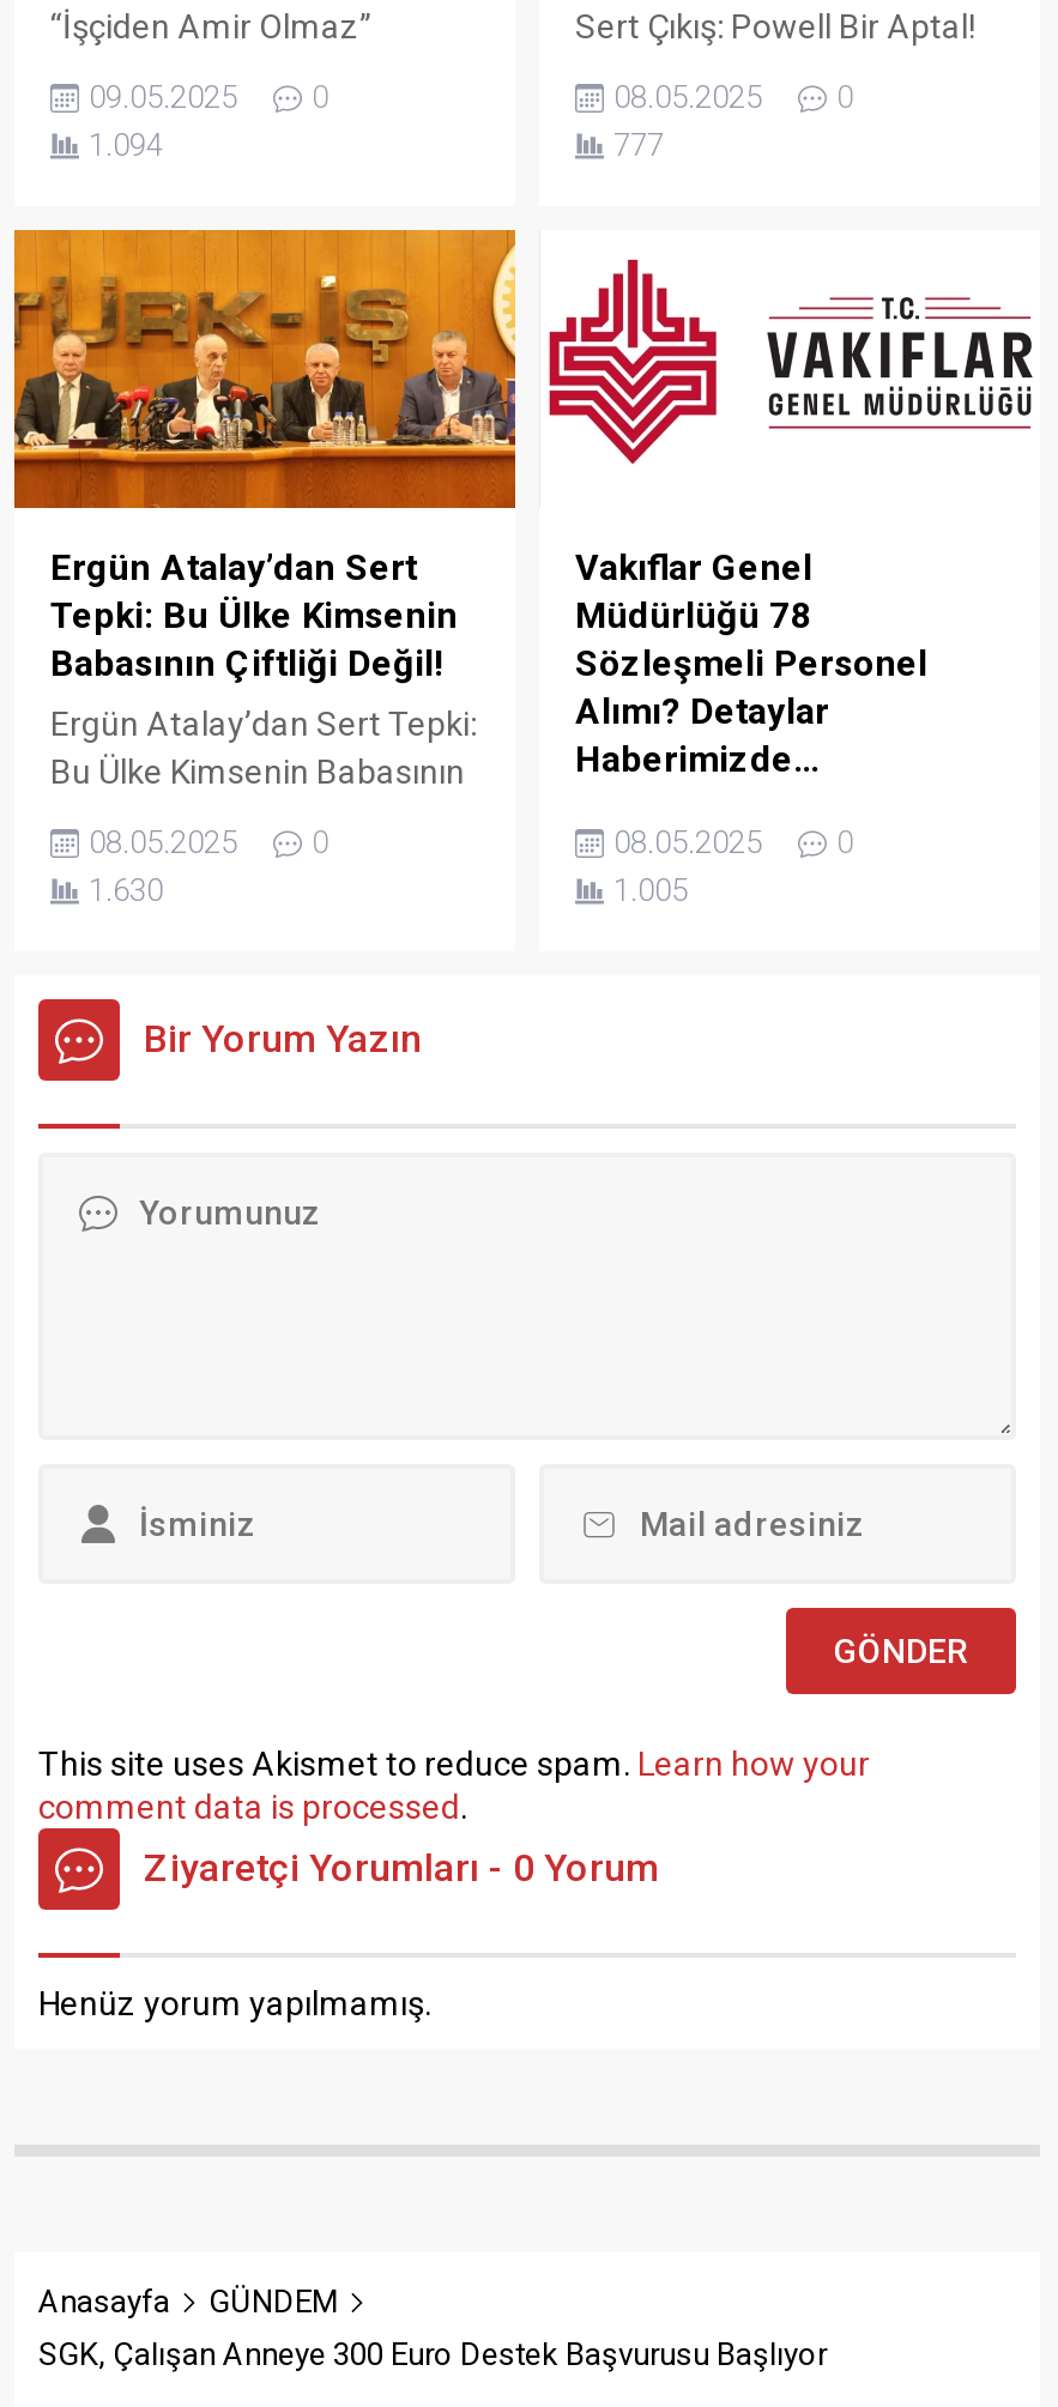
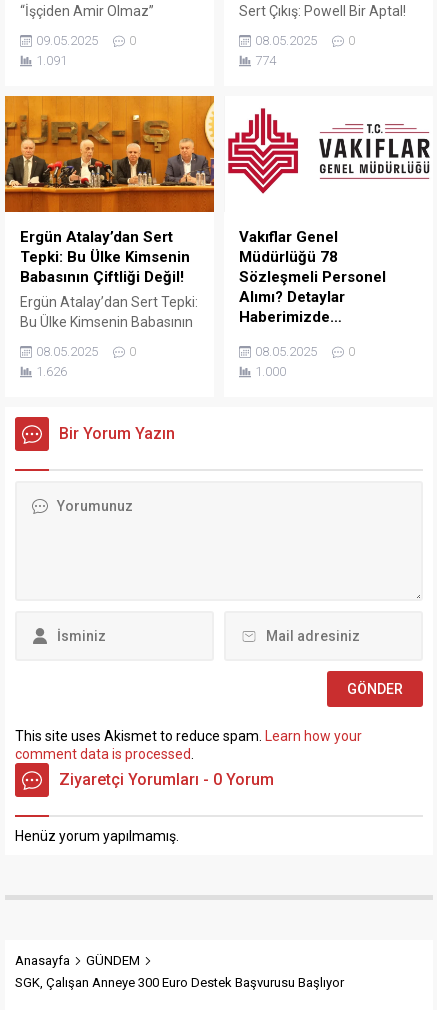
[89,126,163,162] 1.094 -> [36,52,67,67] 1.091
[613,126,664,162] 777 -> [255,52,276,67] 774
[89,871,163,907] 1.630 -> [36,364,67,379] 1.626
[613,871,688,907] 1.005 -> [255,364,286,379] 1.000

